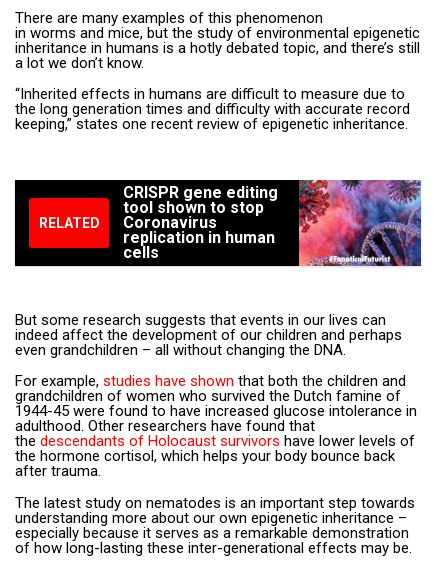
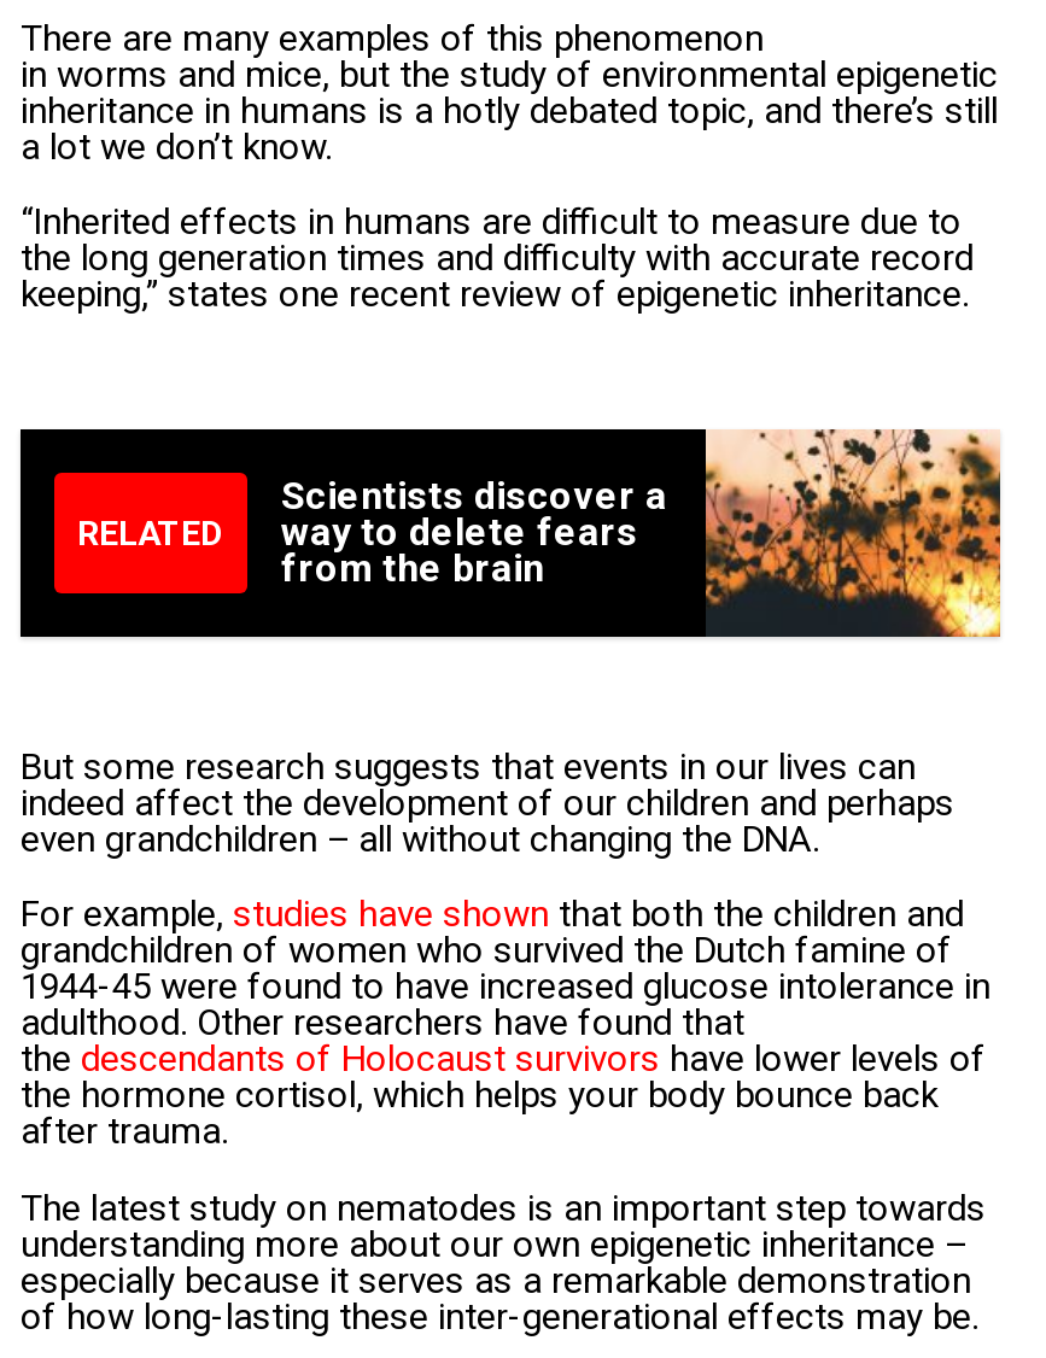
[123,179,422,267] [image] | CRISPR gene editing | tool shown to stop | Coronavirus | replication in human | cells -> [281,427,1003,639] [image] | Scientists discover a | way to delete fears | from the brain

